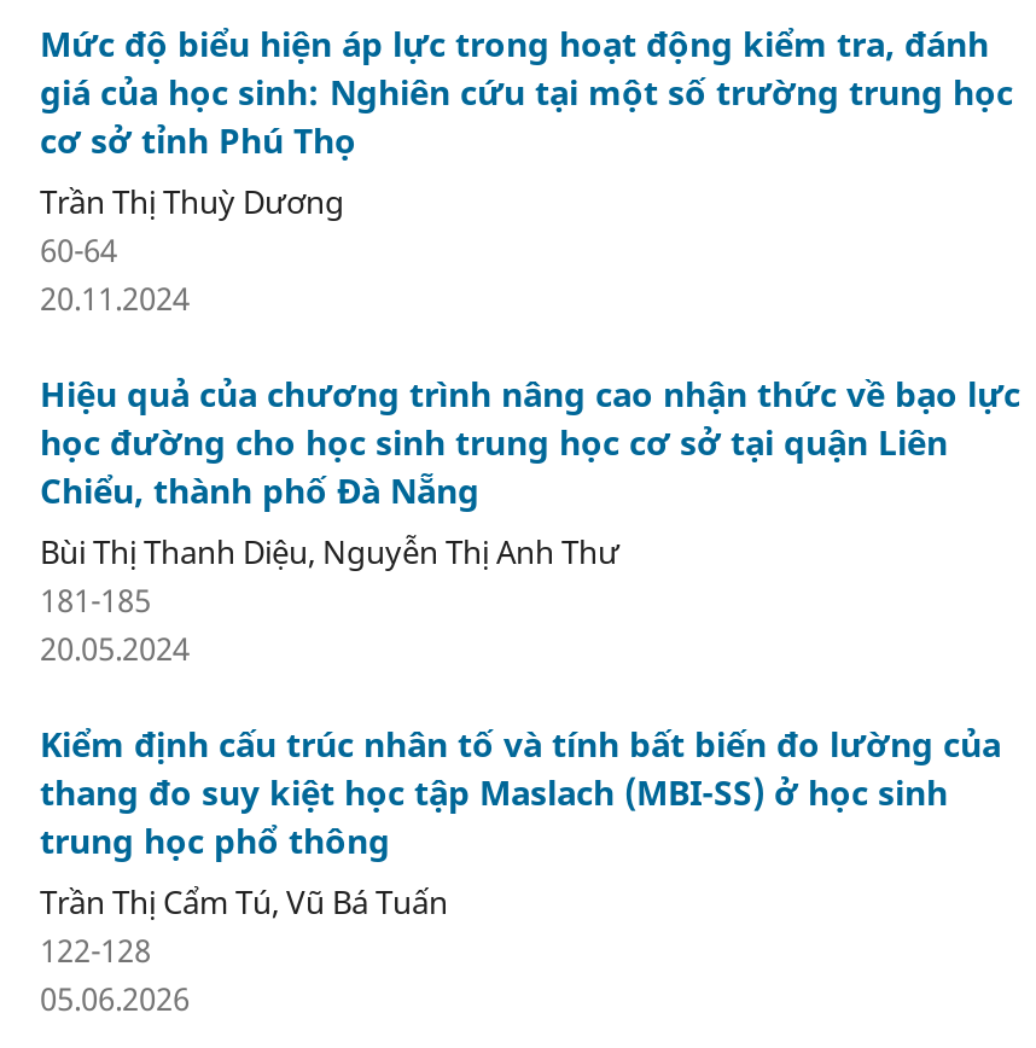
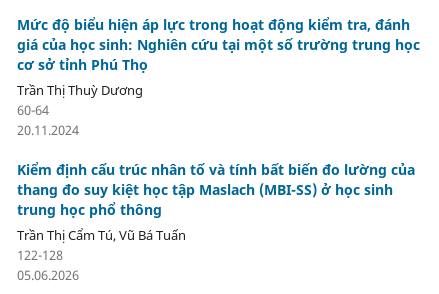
[40,371,1020,671] Hiệu quả của chương trình nâng cao nhận thức về bạo lực | học đường cho học sinh trung học cơ sở tại quận Liên | Chiểu, thành phố Đà Nẵng | Bùi Thị Thanh Diệu, Nguyễn Thị Anh Thư | 181-185 | 20.05.2024 -> none

